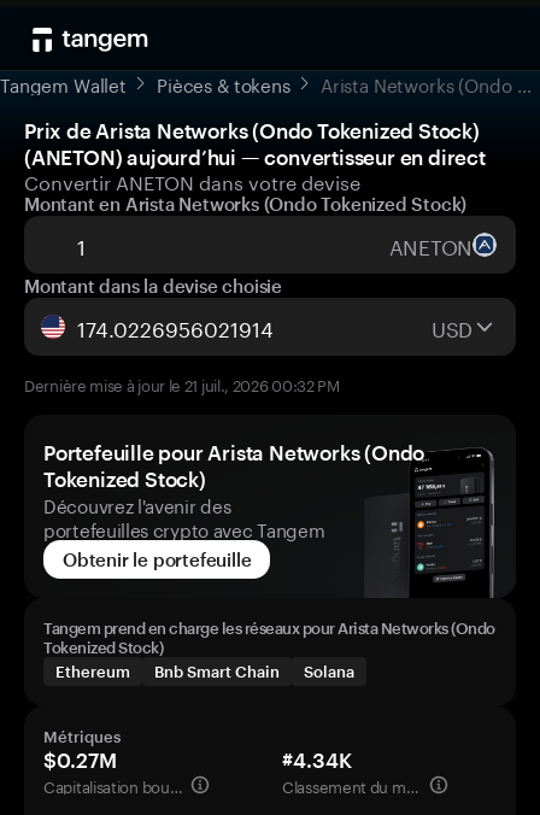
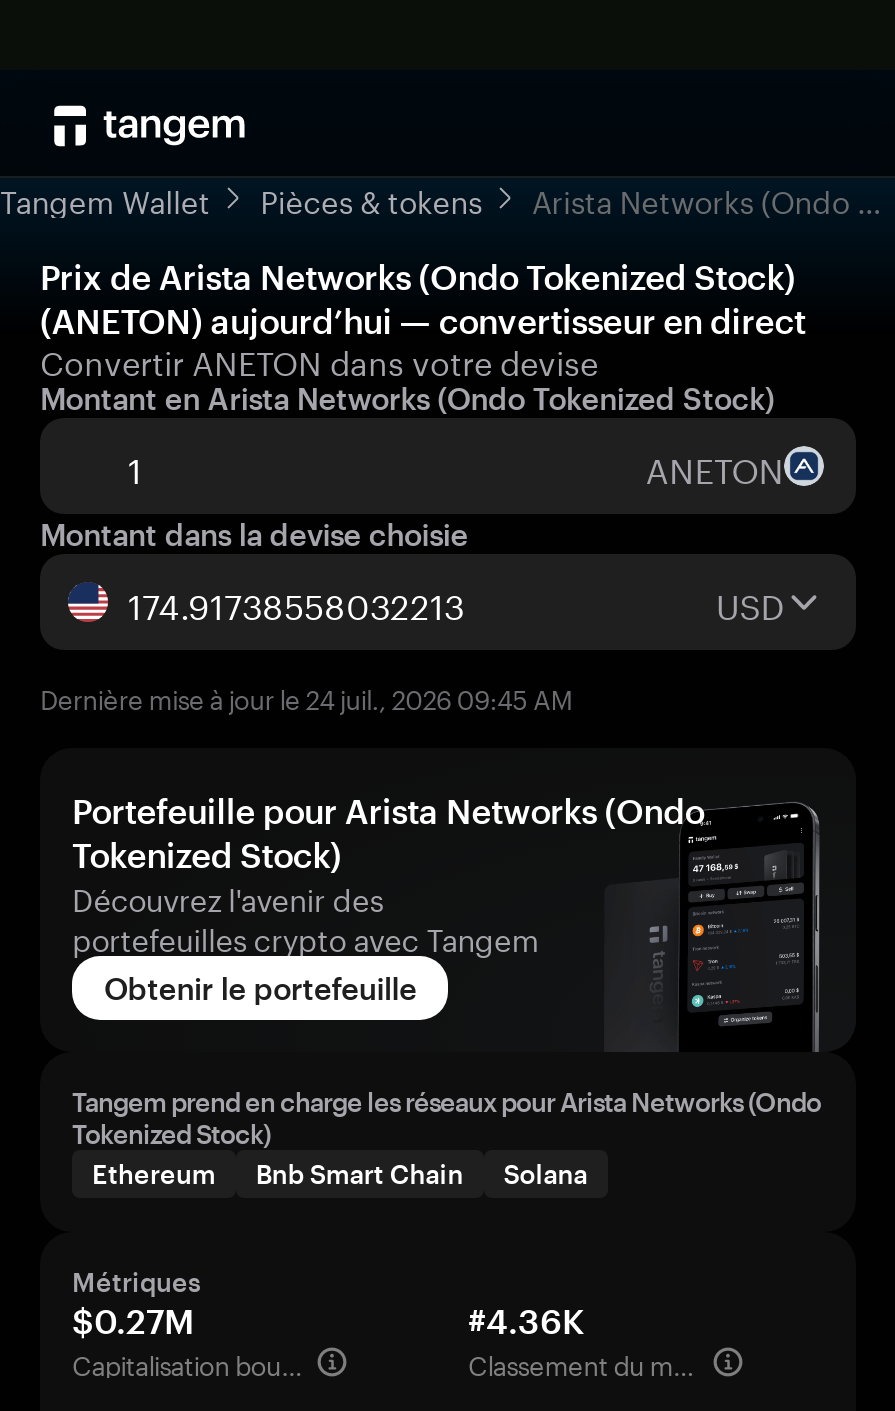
[24,371,340,395] Dernière mise à jour le 21 juil., 2026 00:32 PM -> [40,676,572,716] Dernière mise à jour le 24 juil., 2026 09:45 AM
[282,747,352,772] #4.34K -> [468,1300,584,1340] #4.36K

